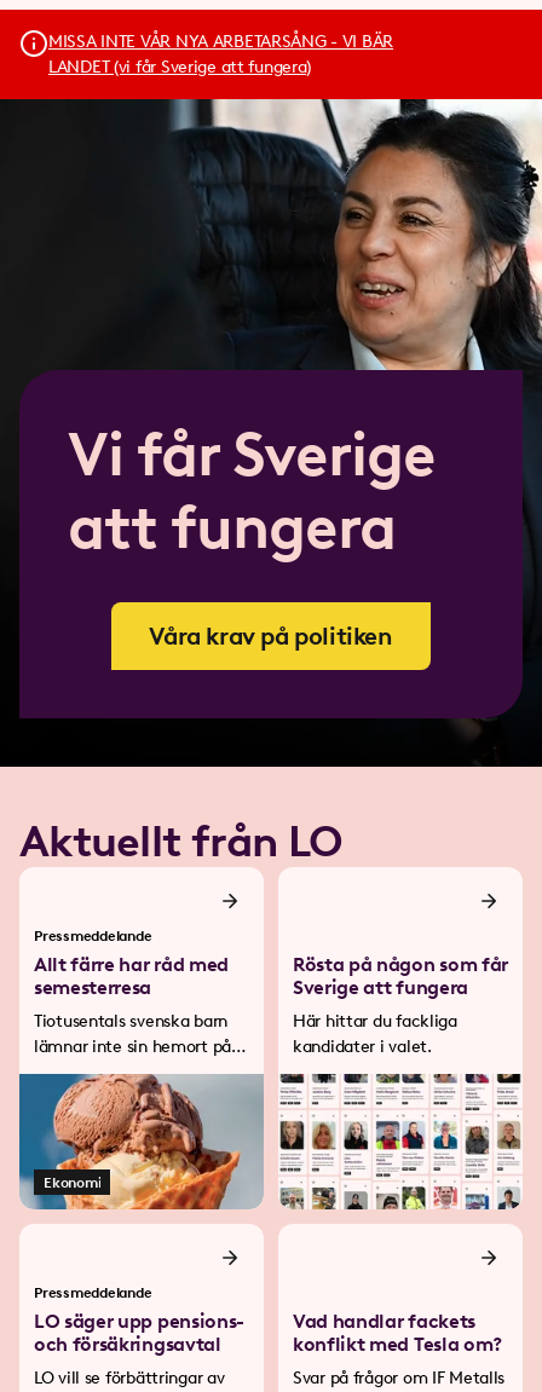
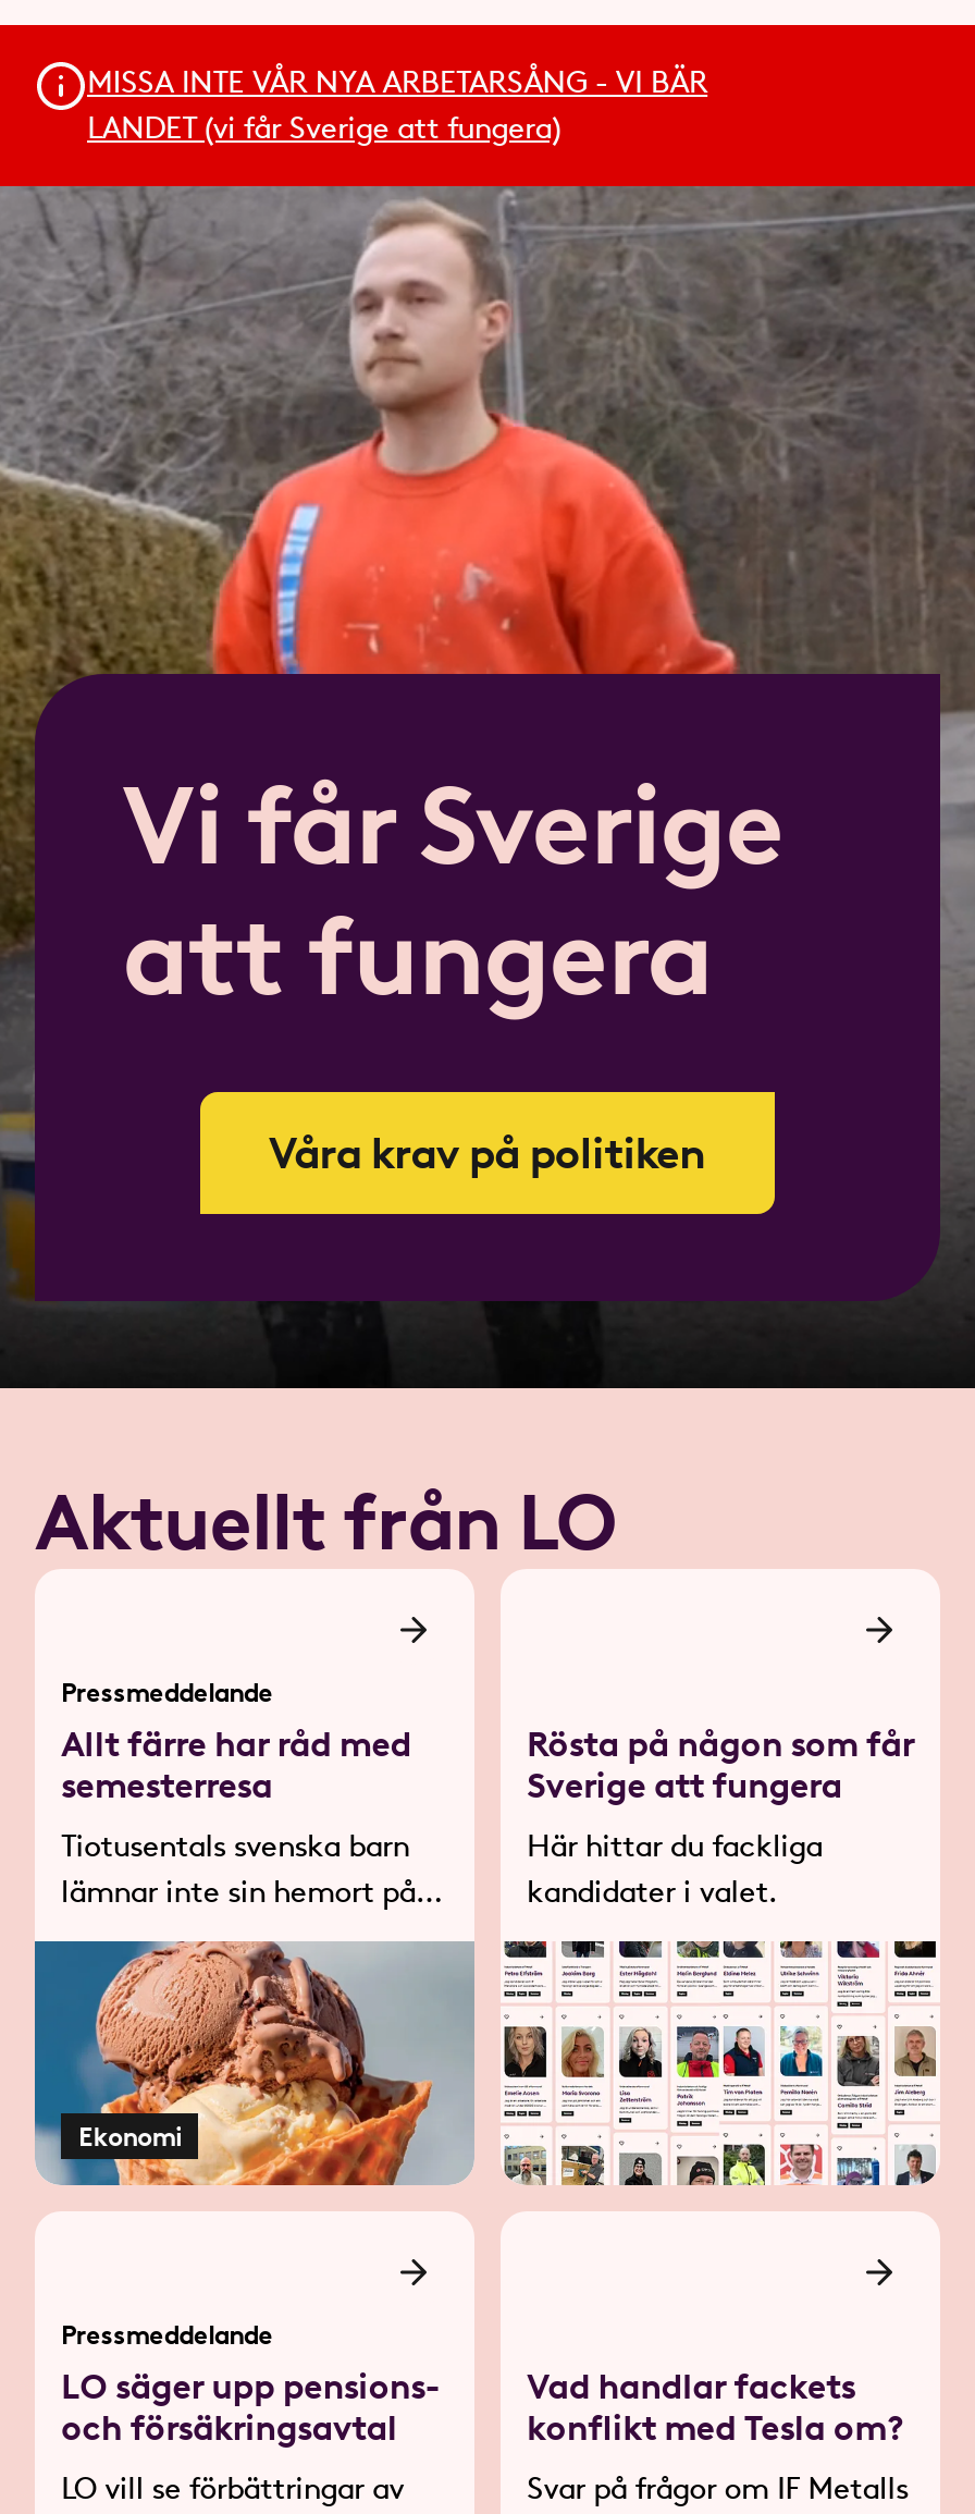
[4,98,538,743] [image] -> [7,184,968,1349] [image]

